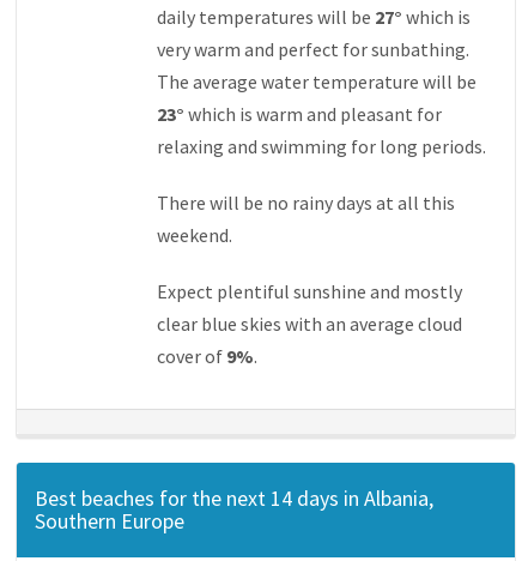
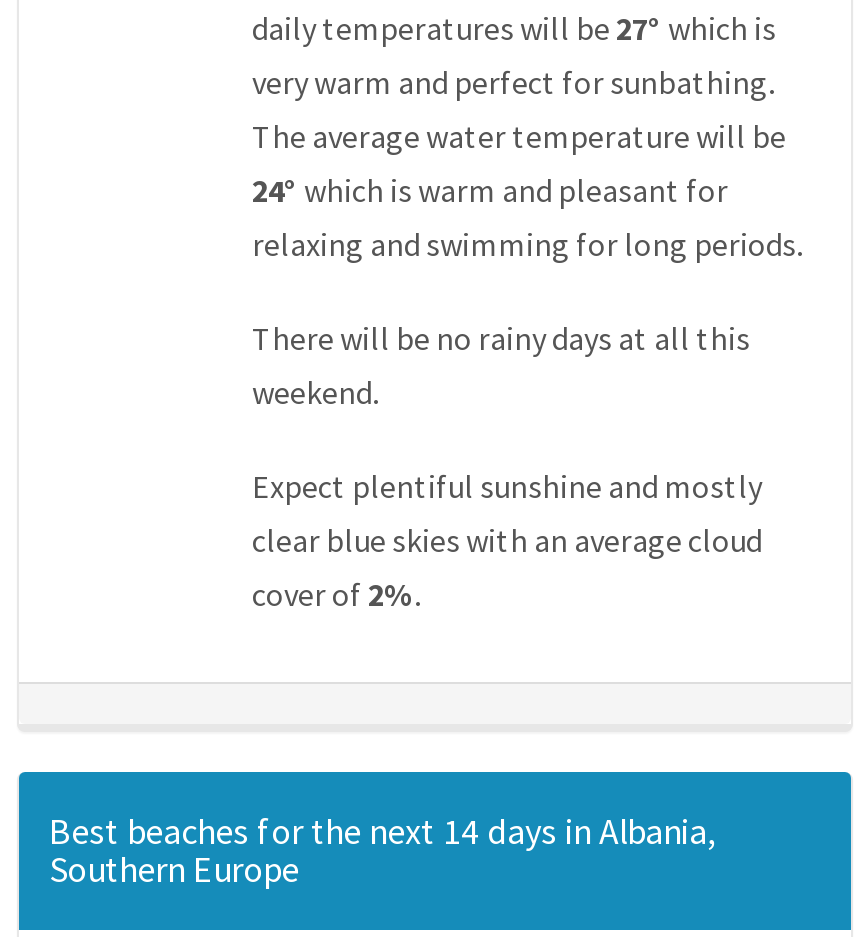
[156,102,441,126] 23° which is warm and pleasant for -> [252,170,728,210] 24° which is warm and pleasant for
[156,344,257,368] cover of 9%. -> [252,574,420,614] cover of 2%.

